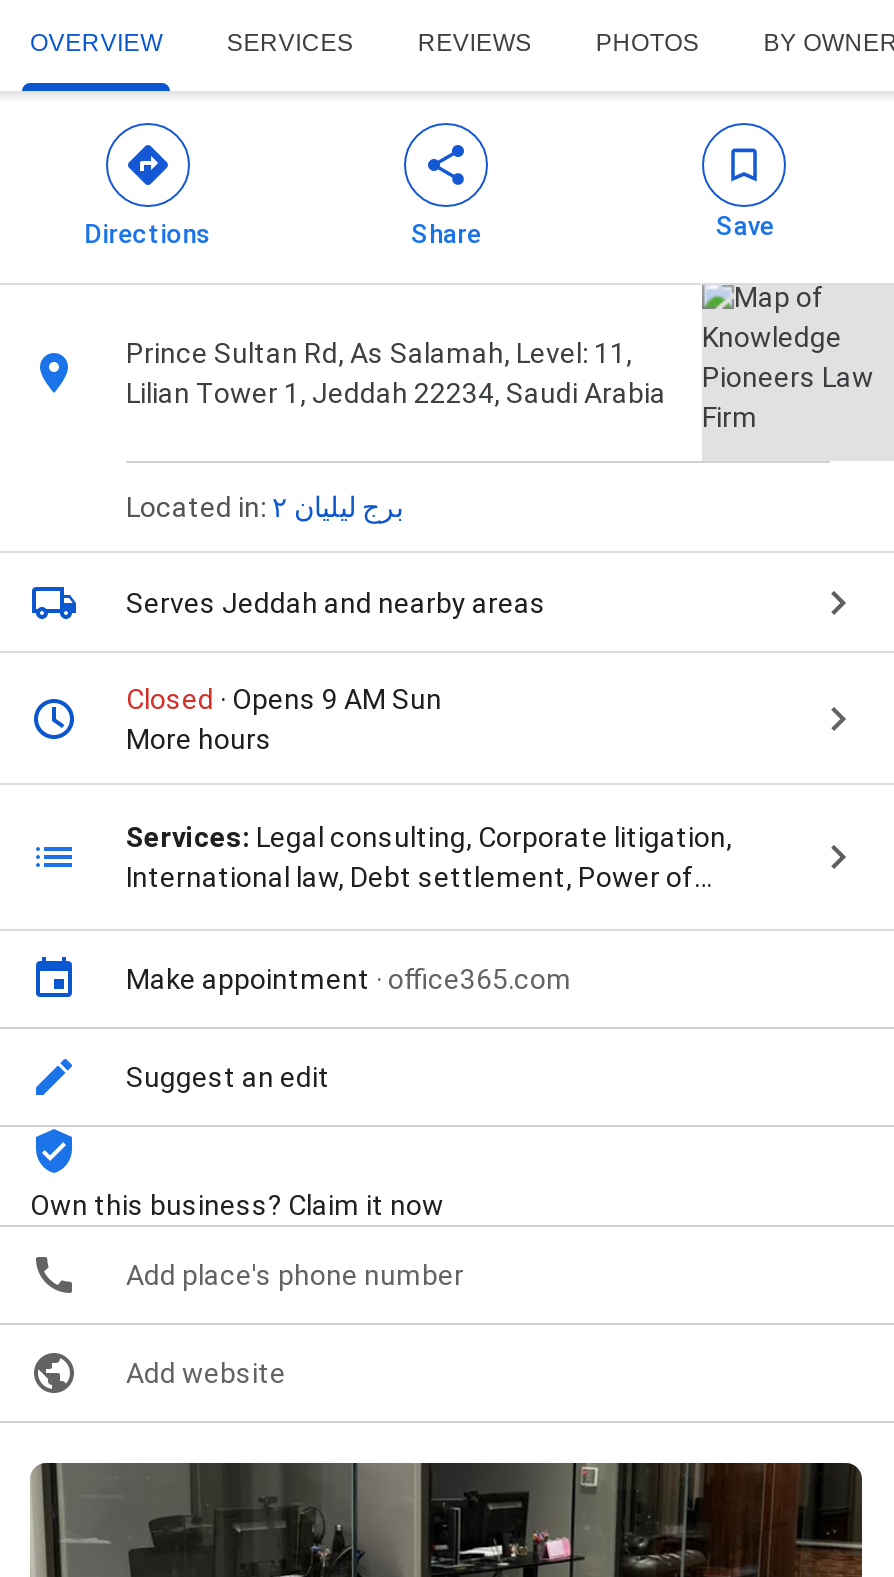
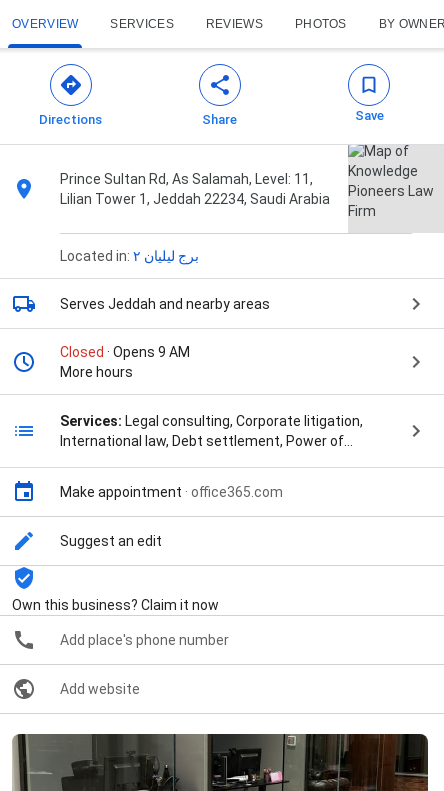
[126,683,442,715] Closed · Opens 9 AM Sun -> [60,344,190,360] Closed · Opens 9 AM

